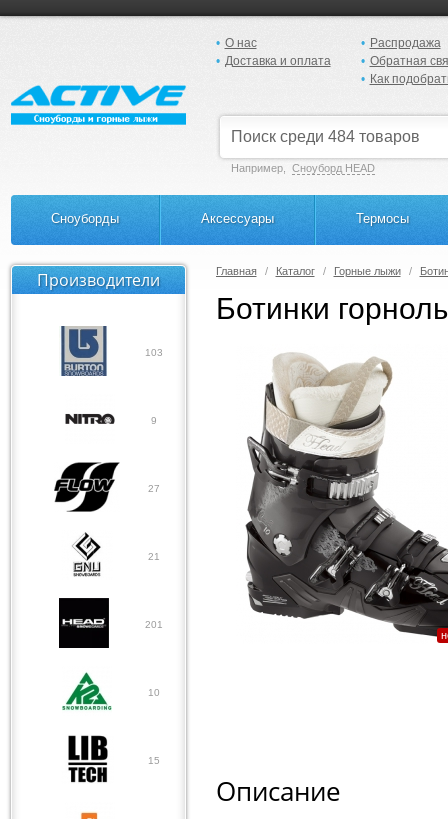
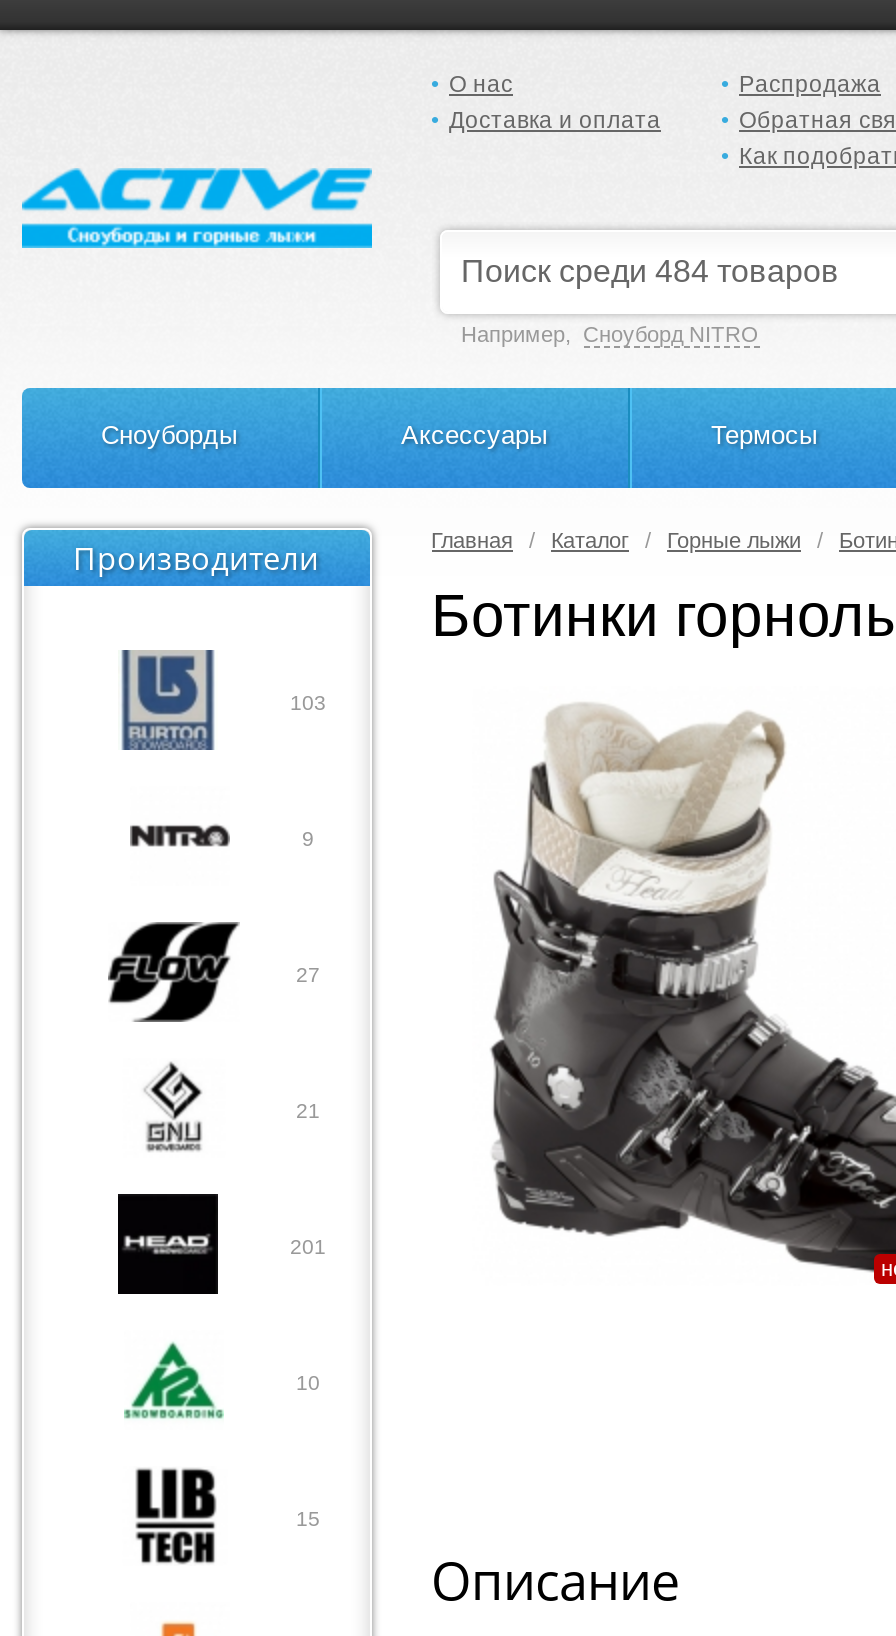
[230,162,374,174] Например, Сноуборд HEAD -> [461,322,759,346] Например, Сноуборд NITRO

